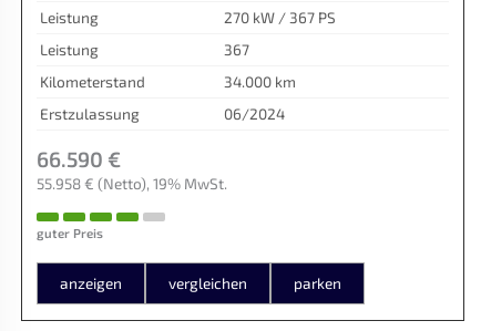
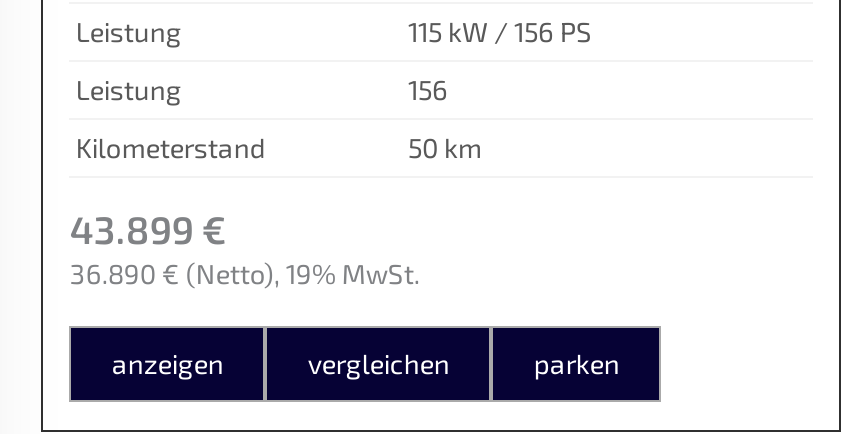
[224,8,336,27] 270 kW / 367 PS -> [408,14,592,48] 115 kW / 156 PS
[224,40,250,59] 367 -> [408,72,448,106] 156
[37,72,296,240] 34.000 km | Erstzulassung | 06/2024 | 66.590 € | 55.958 €(Netto) 19% MwSt. | guter Preis -> [70,130,482,290] 50 km | 43.899 € | 36.890 €(Netto) 19% MwSt.

